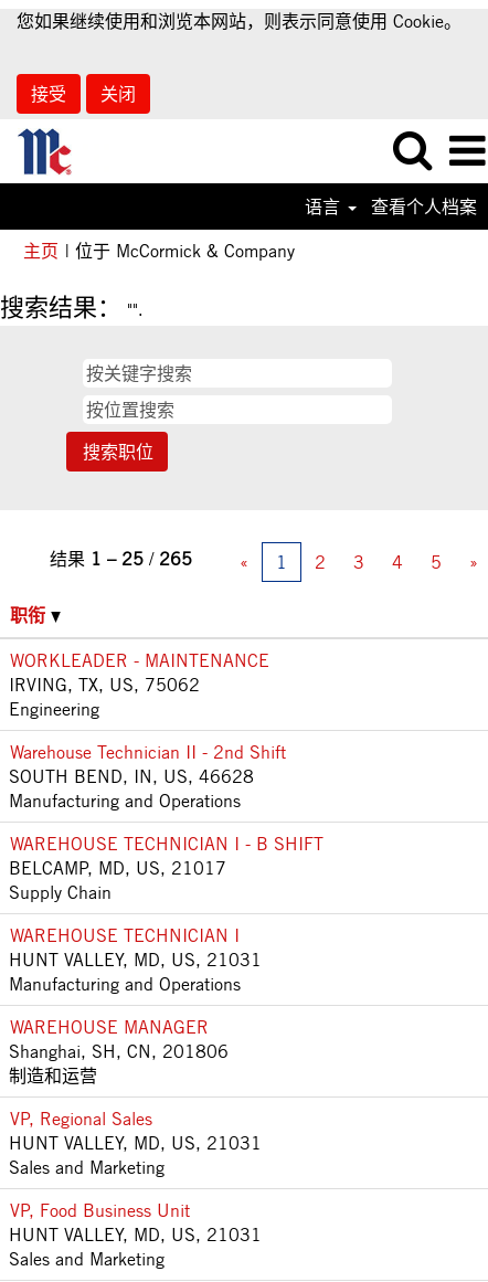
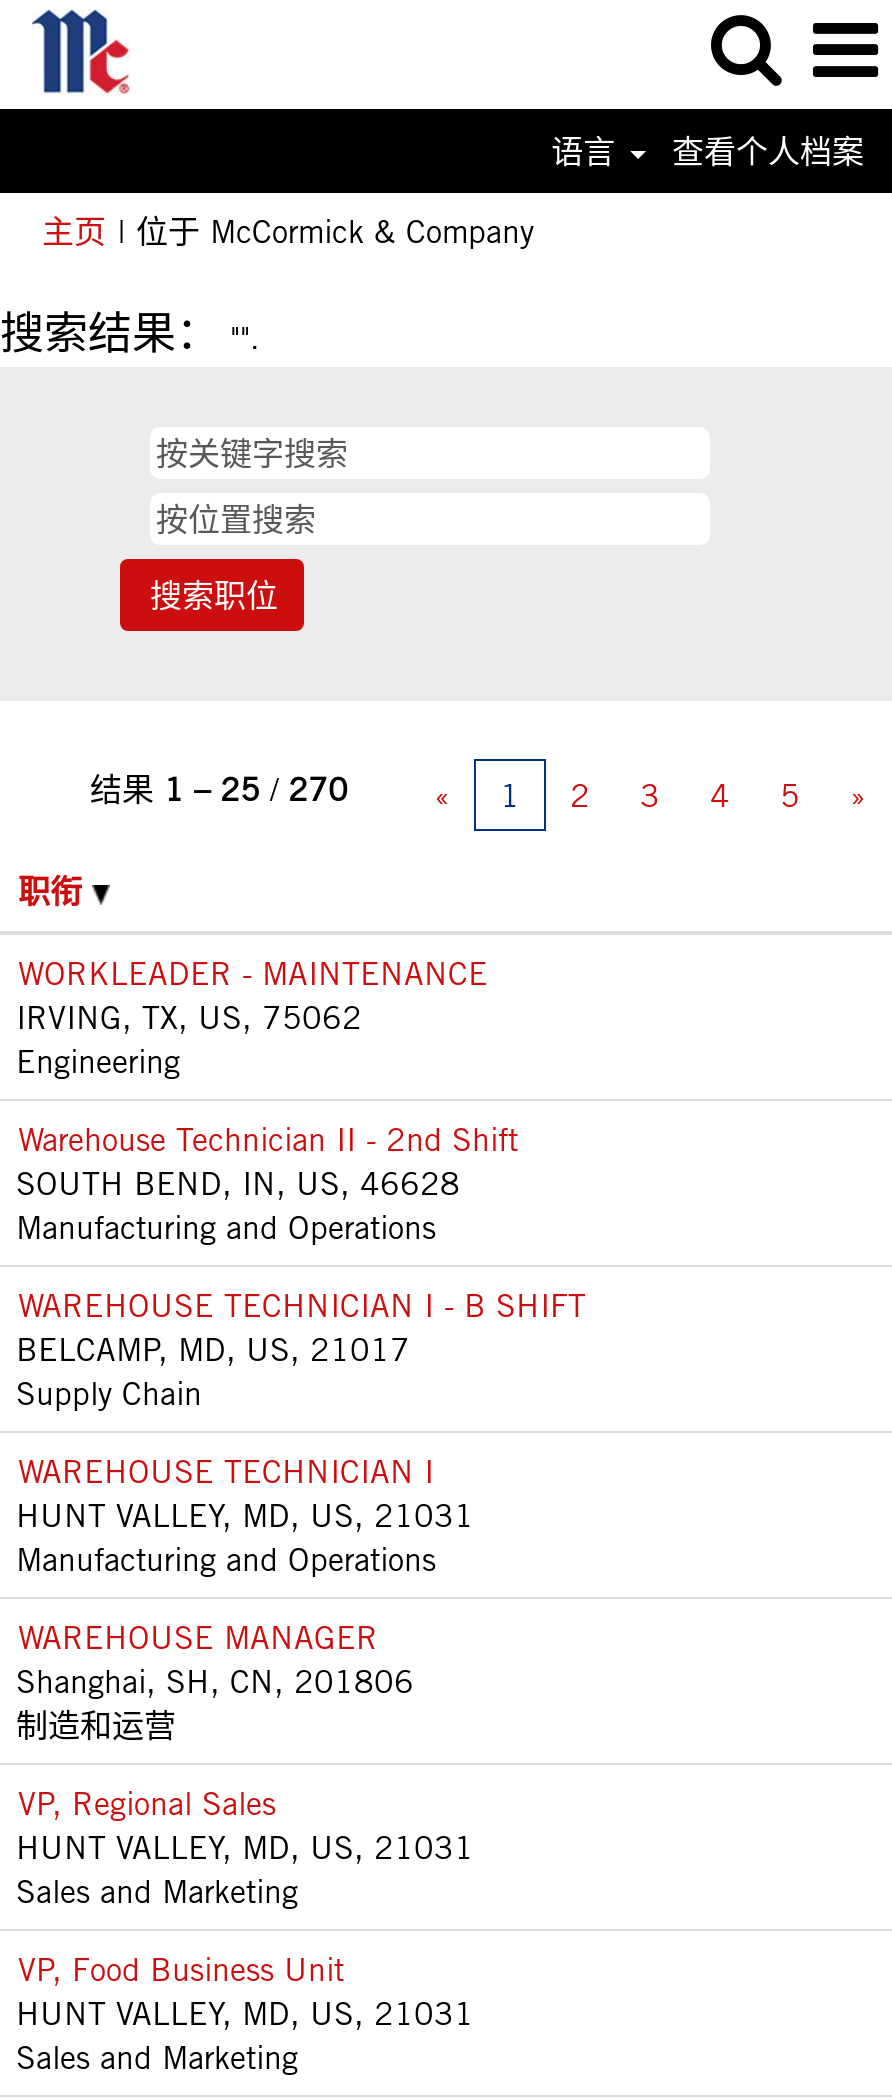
[17,10,462,105] 您如果继续使用和浏览本网站，则表示同意使用 Cookie。 | 接受 | 关闭 -> none
[50,548,192,570] 结果1 – 25 / 265 -> [90,769,348,809] 结果1 – 25 / 270

